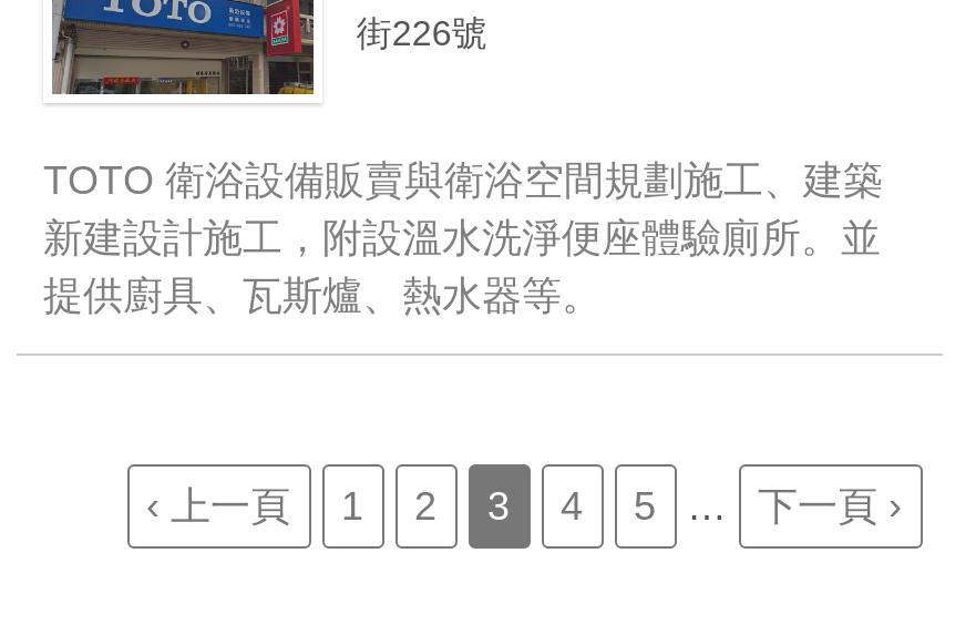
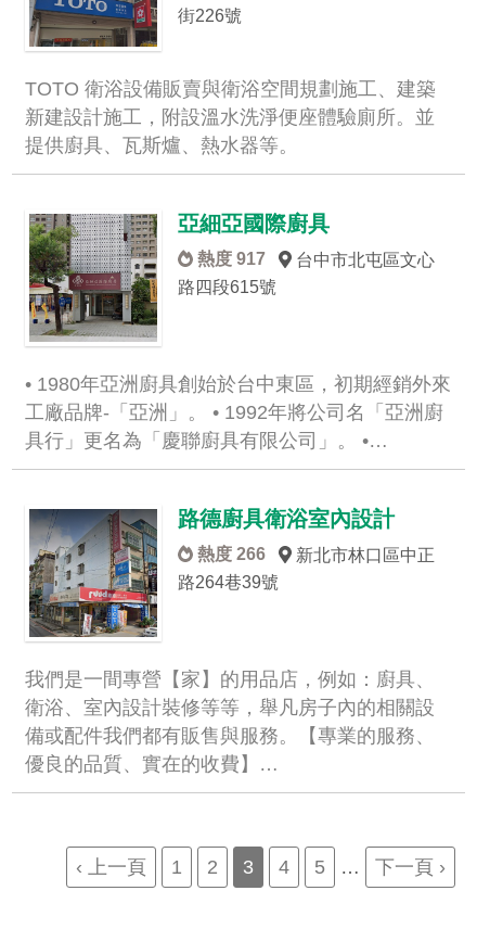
none -> [25,373,451,638] [image] | • 1980年亞洲廚具創始於台中東區，初期經銷外來 | 工廠品牌-「亞洲」。 • 1992年將公司名「亞洲廚 | 具行」更名為「慶聯廚具有限公司」。 •… | 路德廚具衛浴室內設計 | 熱度 266 | 新北市林口區中正 | 路264巷39號
none -> [25,669,435,775] 我們是一間專營【家】的用品店，例如：廚具、 | 衛浴、室內設計裝修等等，舉凡房子內的相關設 | 備或配件我們都有販售與服務。【專業的服務、 | 優良的品質、實在的收費】…
none -> [28,211,435,342] [image] | 亞細亞國際廚具 | 熱度 917 | 台中市北屯區文心 | 路四段615號

